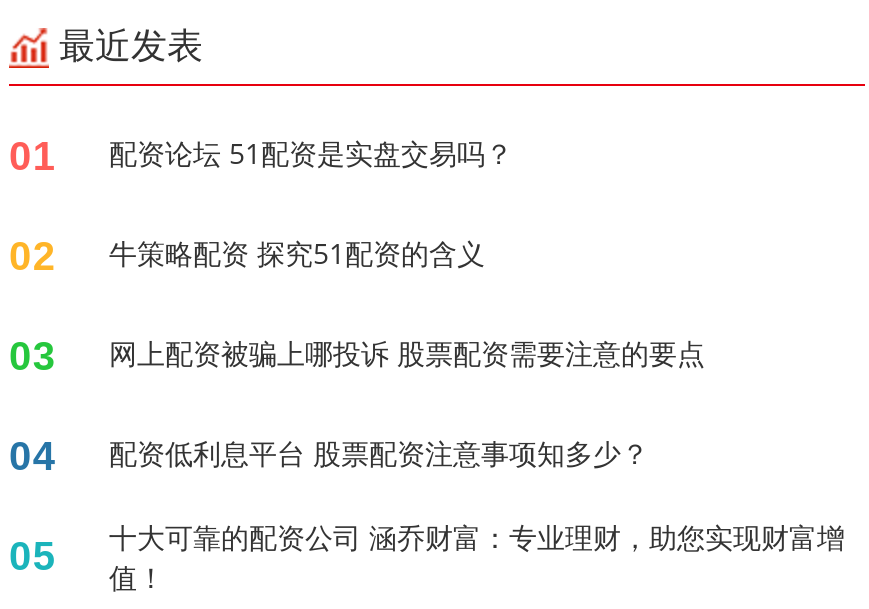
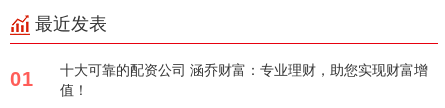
[9,134,705,578] 配资论坛 51配资是实盘交易吗？ | 02 | 牛策略配资 探究51配资的含义 | 03 | 网上配资被骗上哪投诉 股票配资需要注意的要点 | 04 | 配资低利息平台 股票配资注意事项知多少？ | 05 -> none

